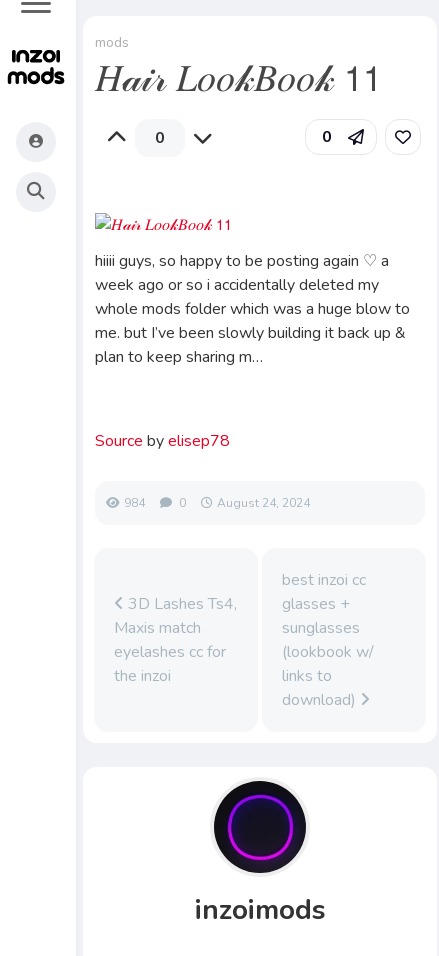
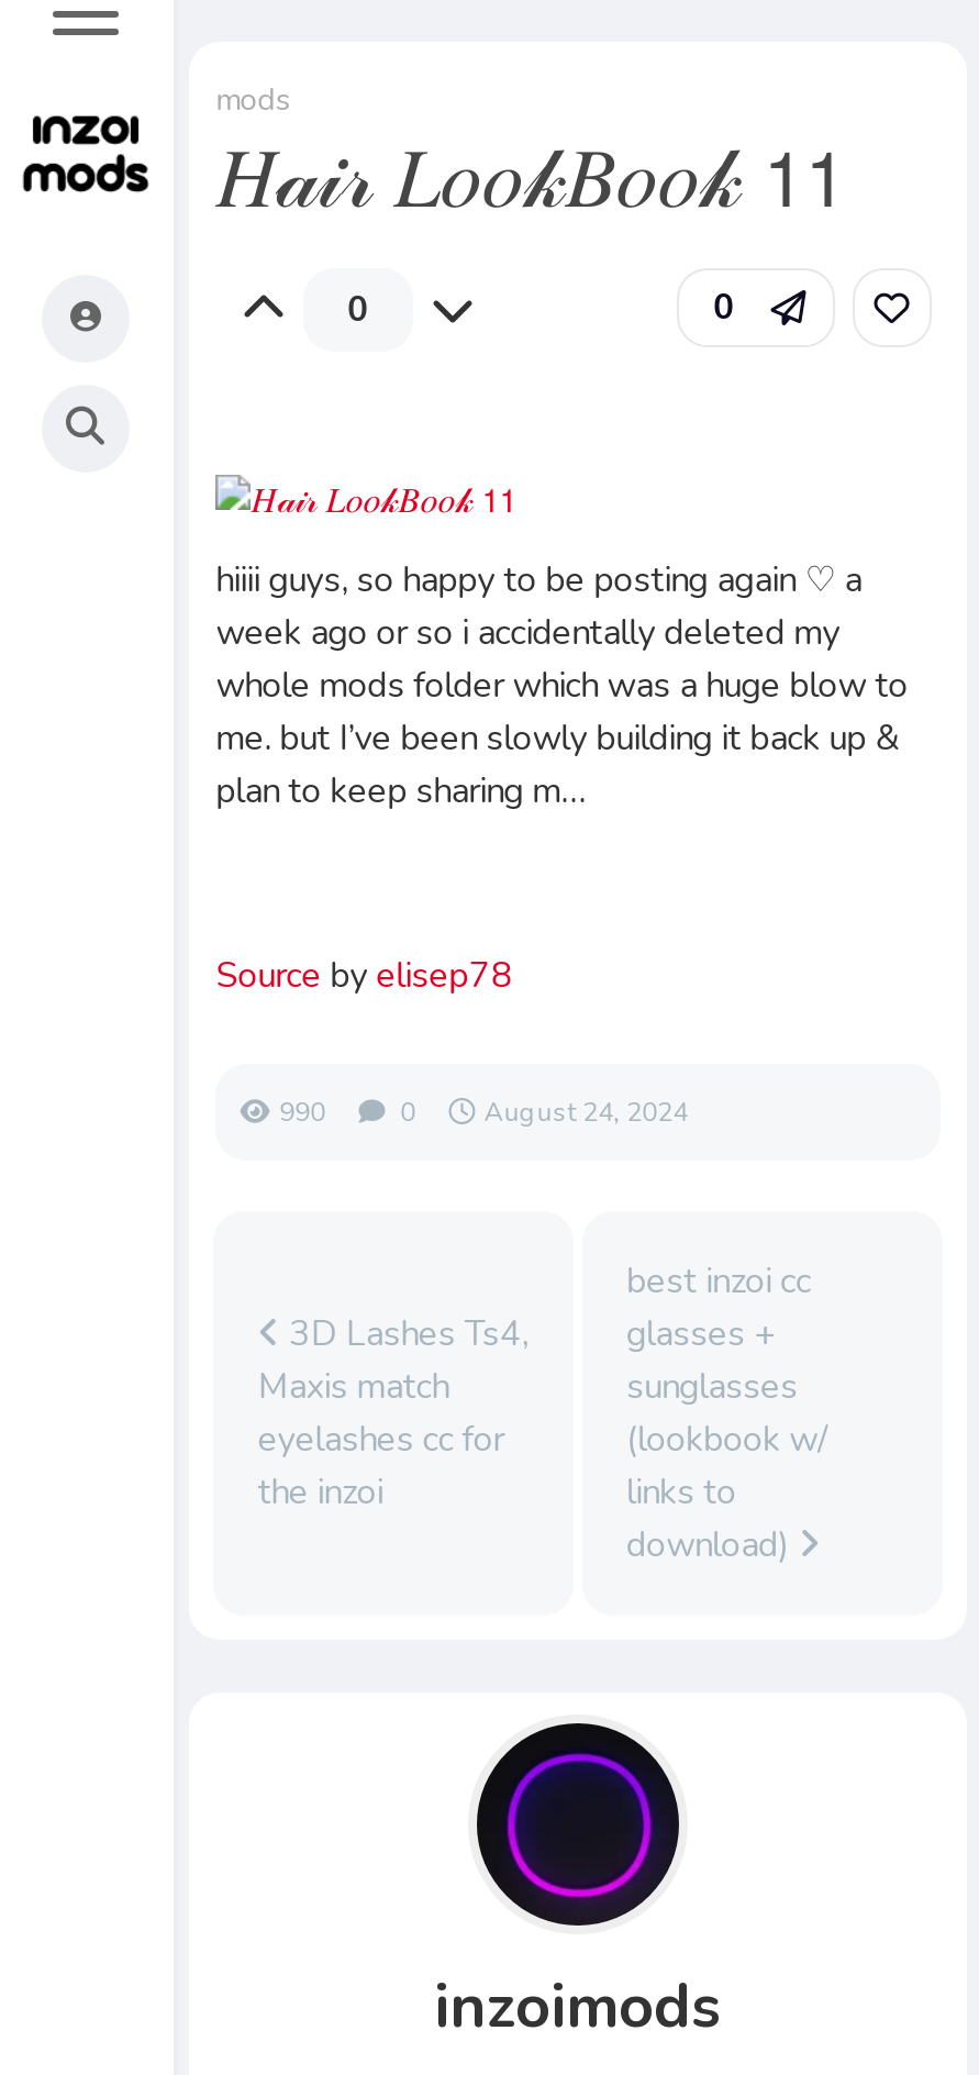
[124,495,310,511] 984 0 August 24, 2024 -> [280,1095,688,1130] 990 0 August 24, 2024

